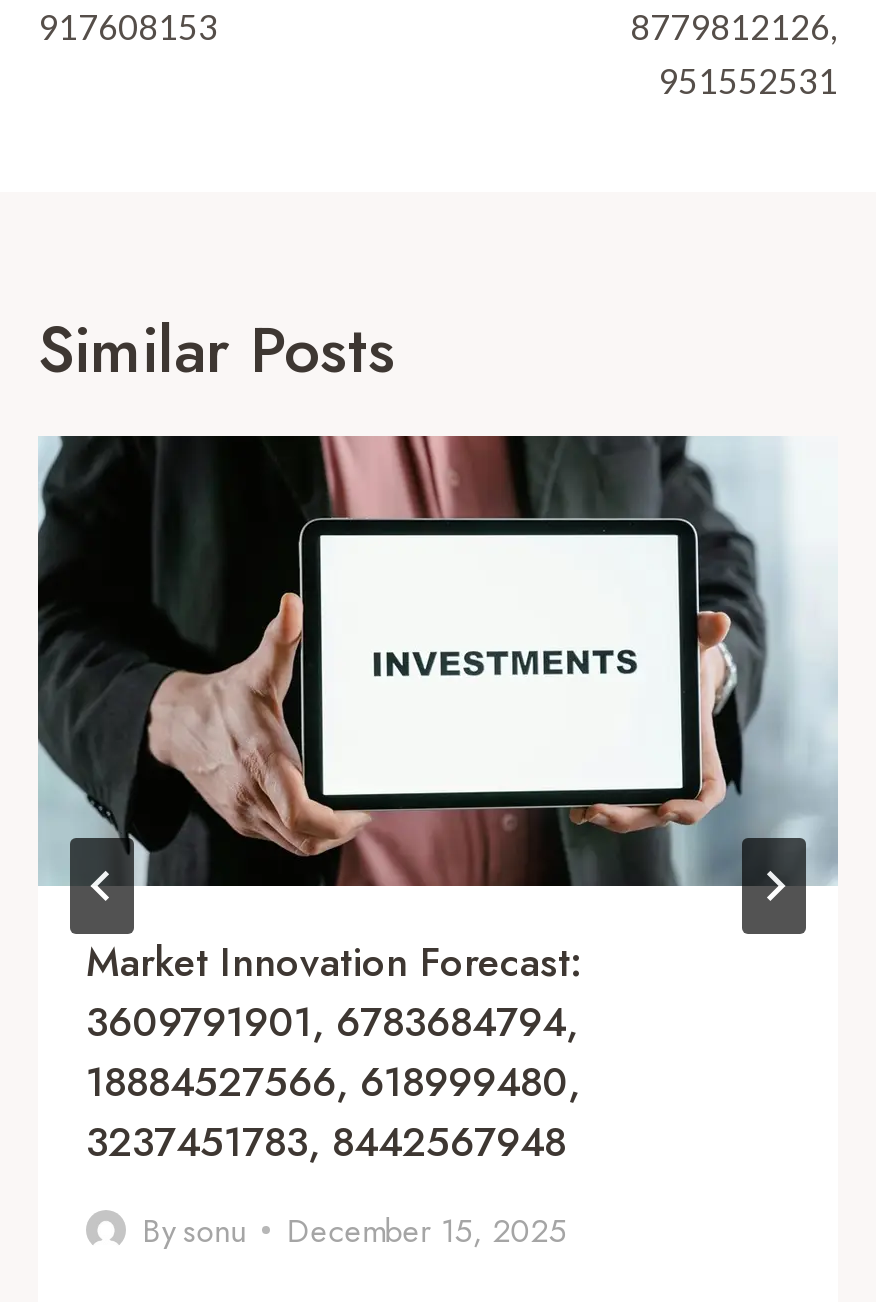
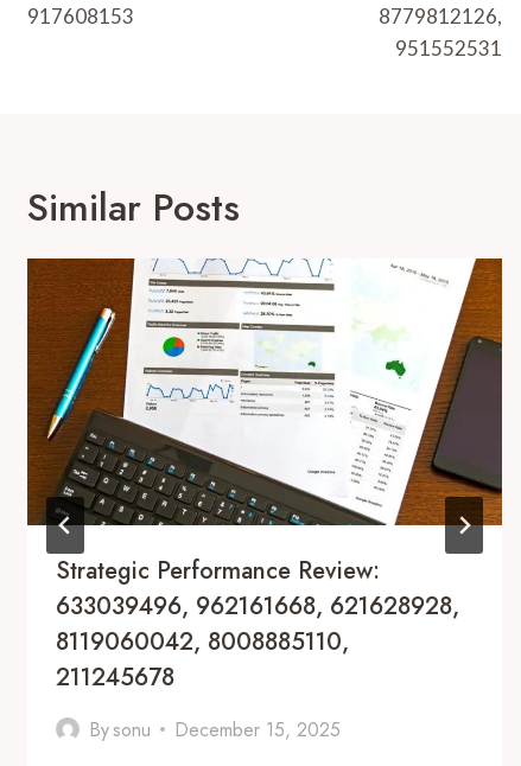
[36,434,838,1171] [image] | Market Innovation Forecast: | 3609791901, 6783684794, | 18884527566, 618999480, | 3237451783, 8442567948 -> [26,257,503,694] [image] | Strategic Performance Review: | 633039496, 962161668, 621628928, | 8119060042, 8008885110, | 211245678

